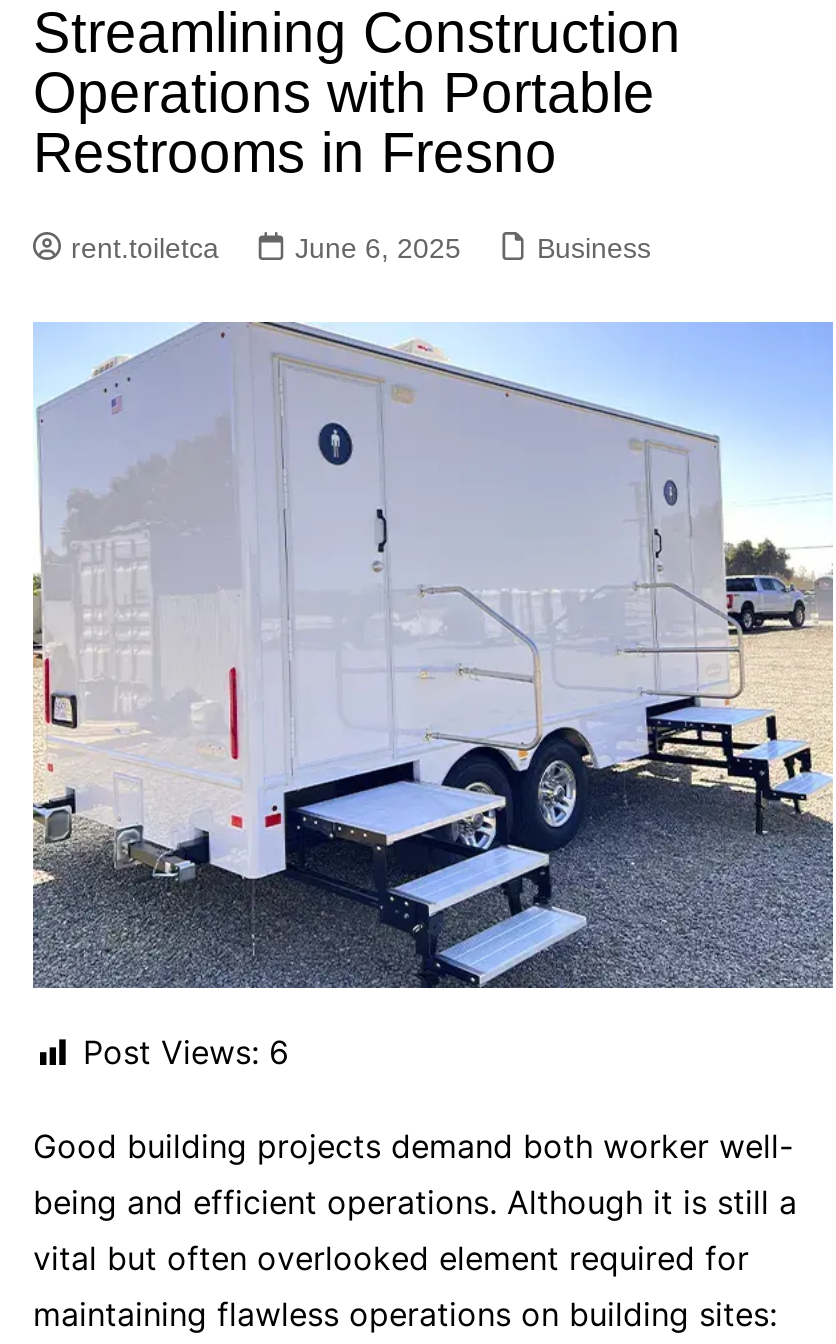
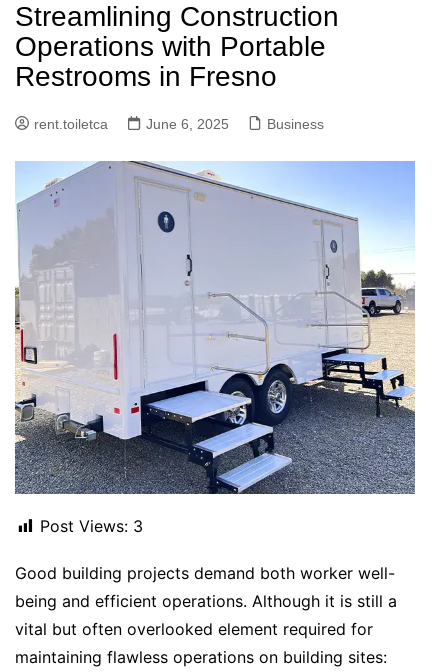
[83,1033,289,1073] Post Views: 6 -> [40,516,143,536] Post Views: 3

